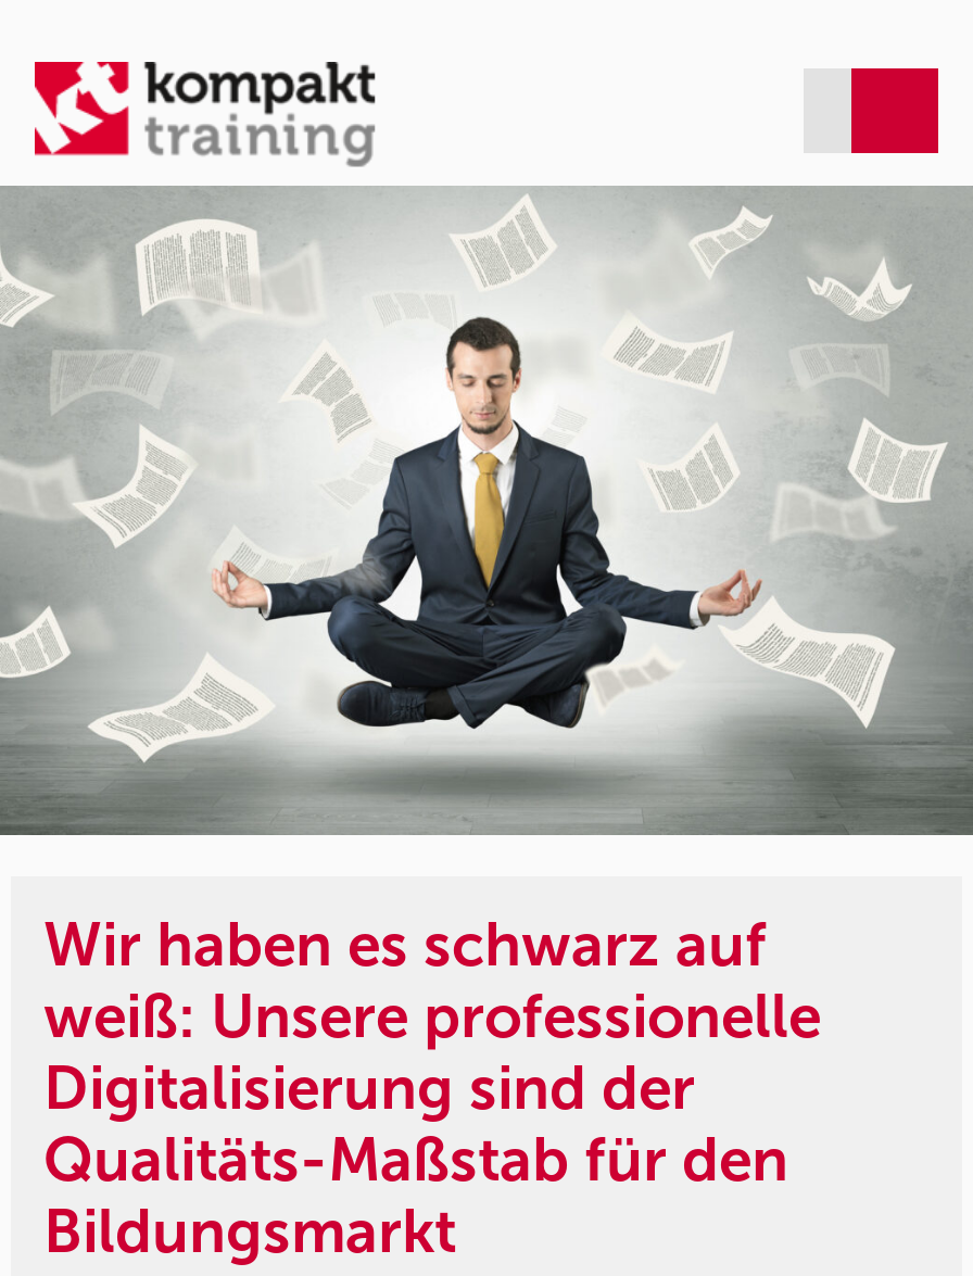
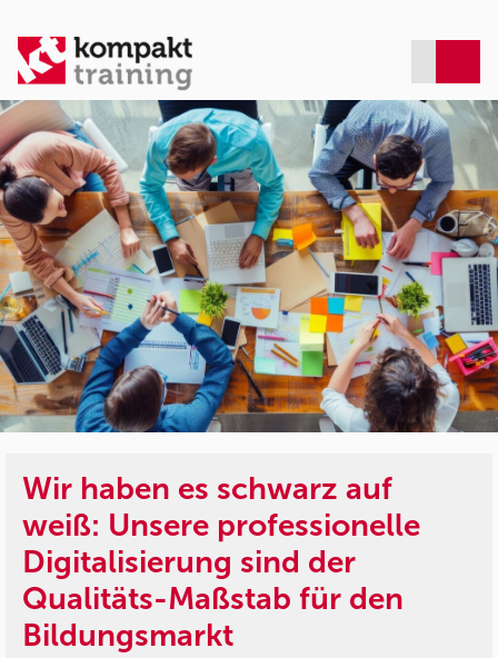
[7,186,966,837] [image] -> [3,99,495,433] [image]

